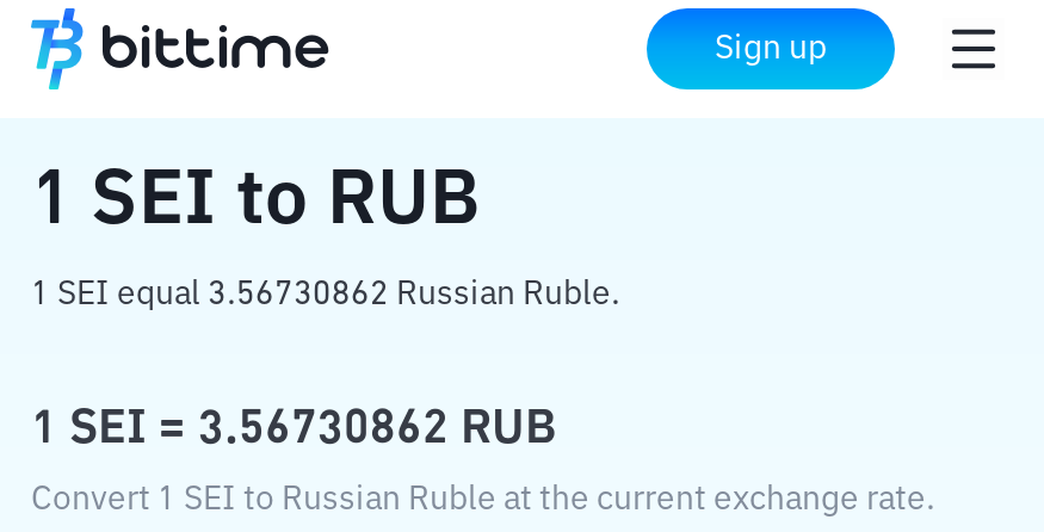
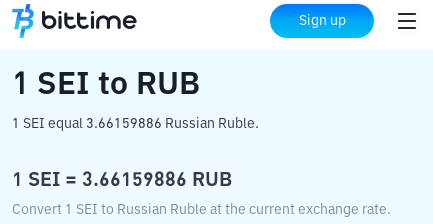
[31,278,620,311] 1 SEI equal 3.56730862 Russian Ruble. -> [12,117,259,131] 1 SEI equal 3.66159886 Russian Ruble.
[31,404,556,452] 1 SEI = 3.56730862 RUB -> [12,170,232,190] 1 SEI = 3.66159886 RUB

